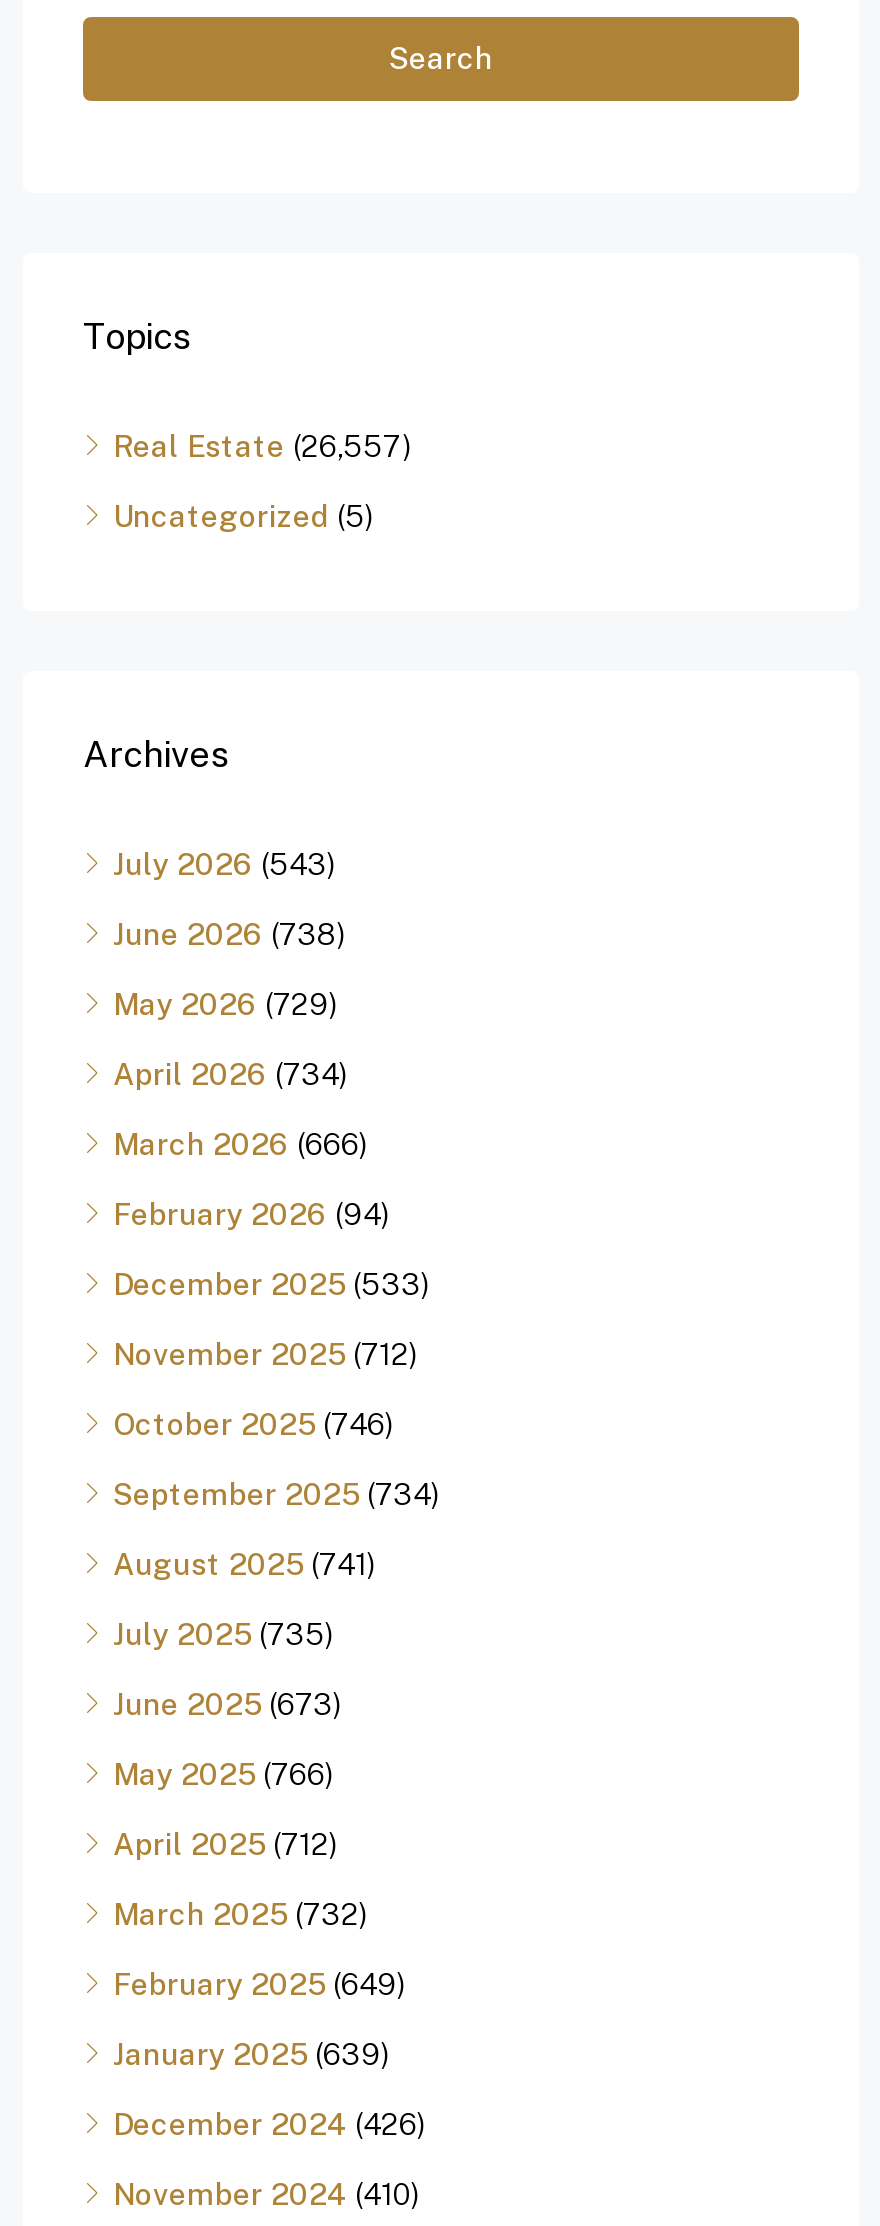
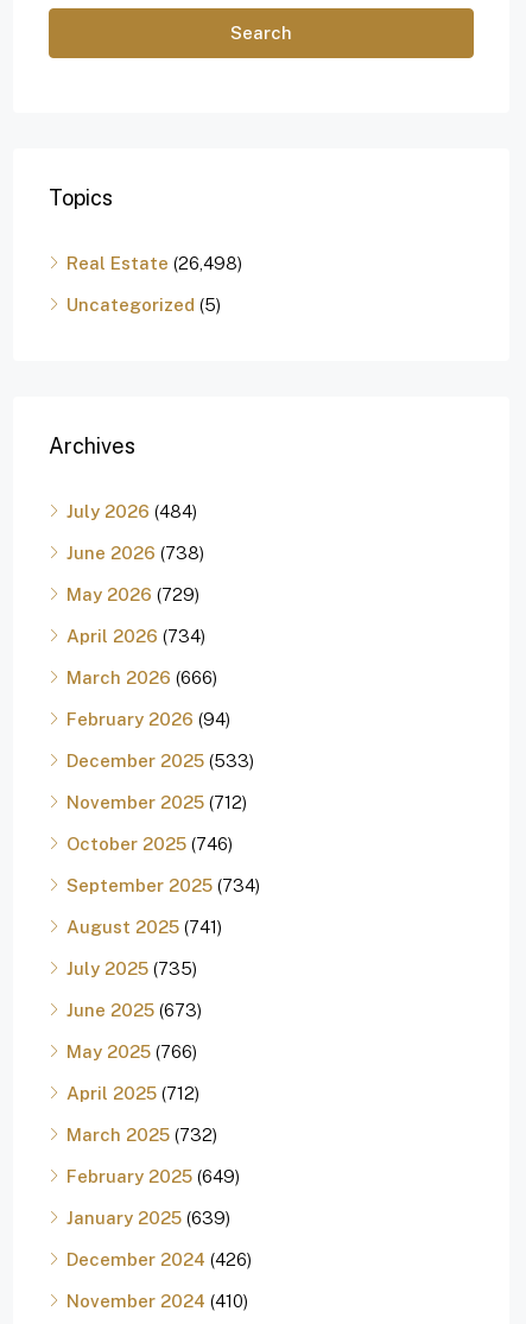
[113,430,411,464] Real Estate (26,557) -> [66,253,242,273] Real Estate (26,498)
[113,848,335,882] July 2026 (543) -> [66,501,197,522] July 2026 (484)

